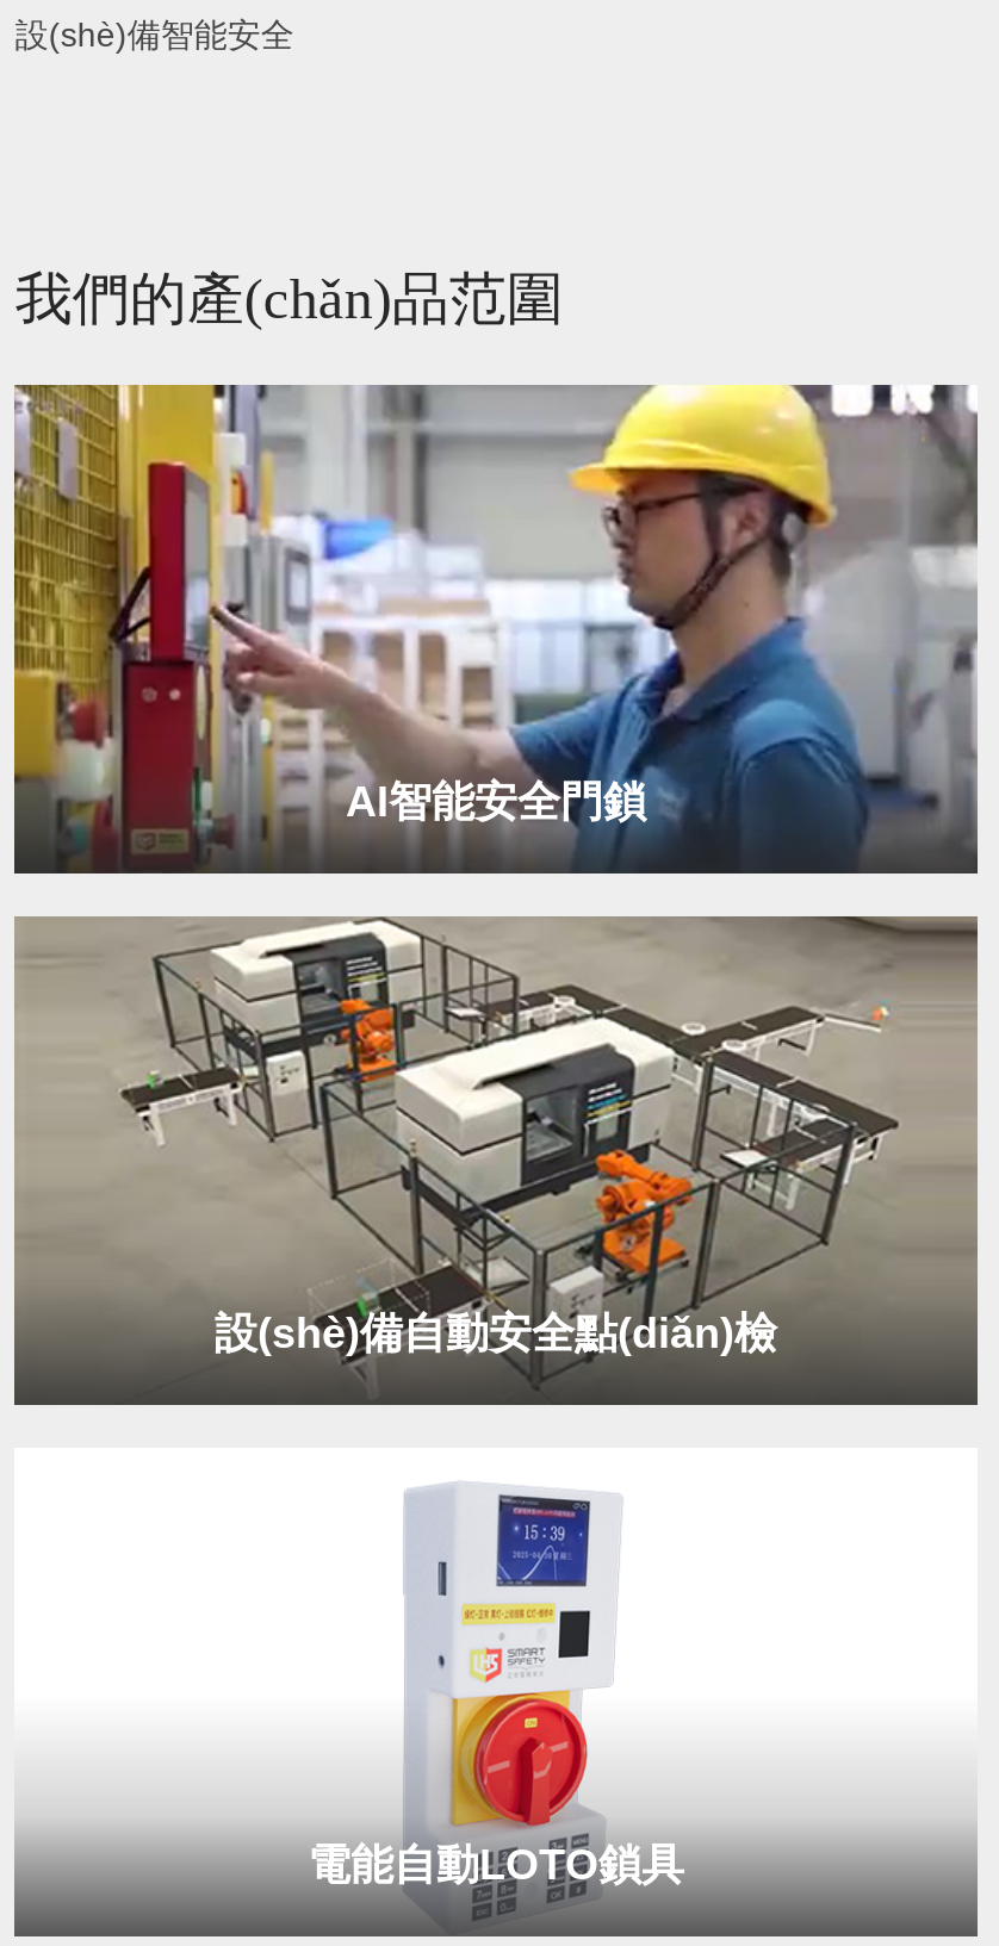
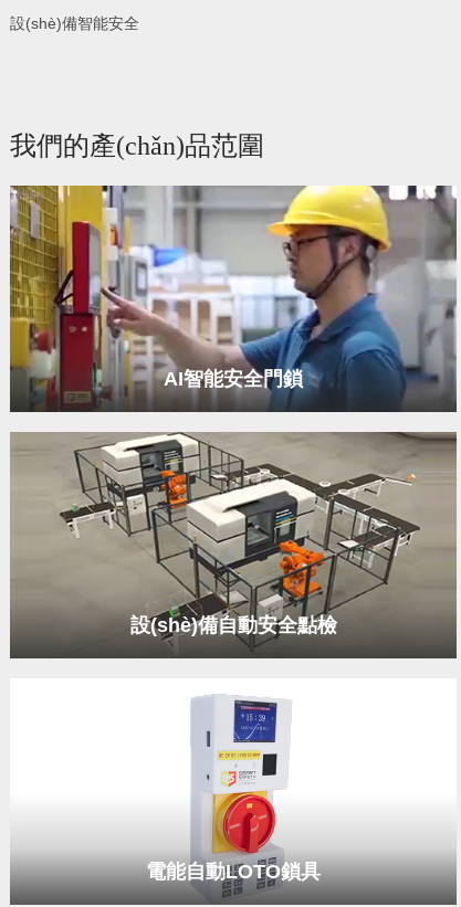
[215,1310,777,1358] 設(shè)備自動安全點(diǎn)檢 -> [130,614,337,637] 設(shè)備自動安全點檢

